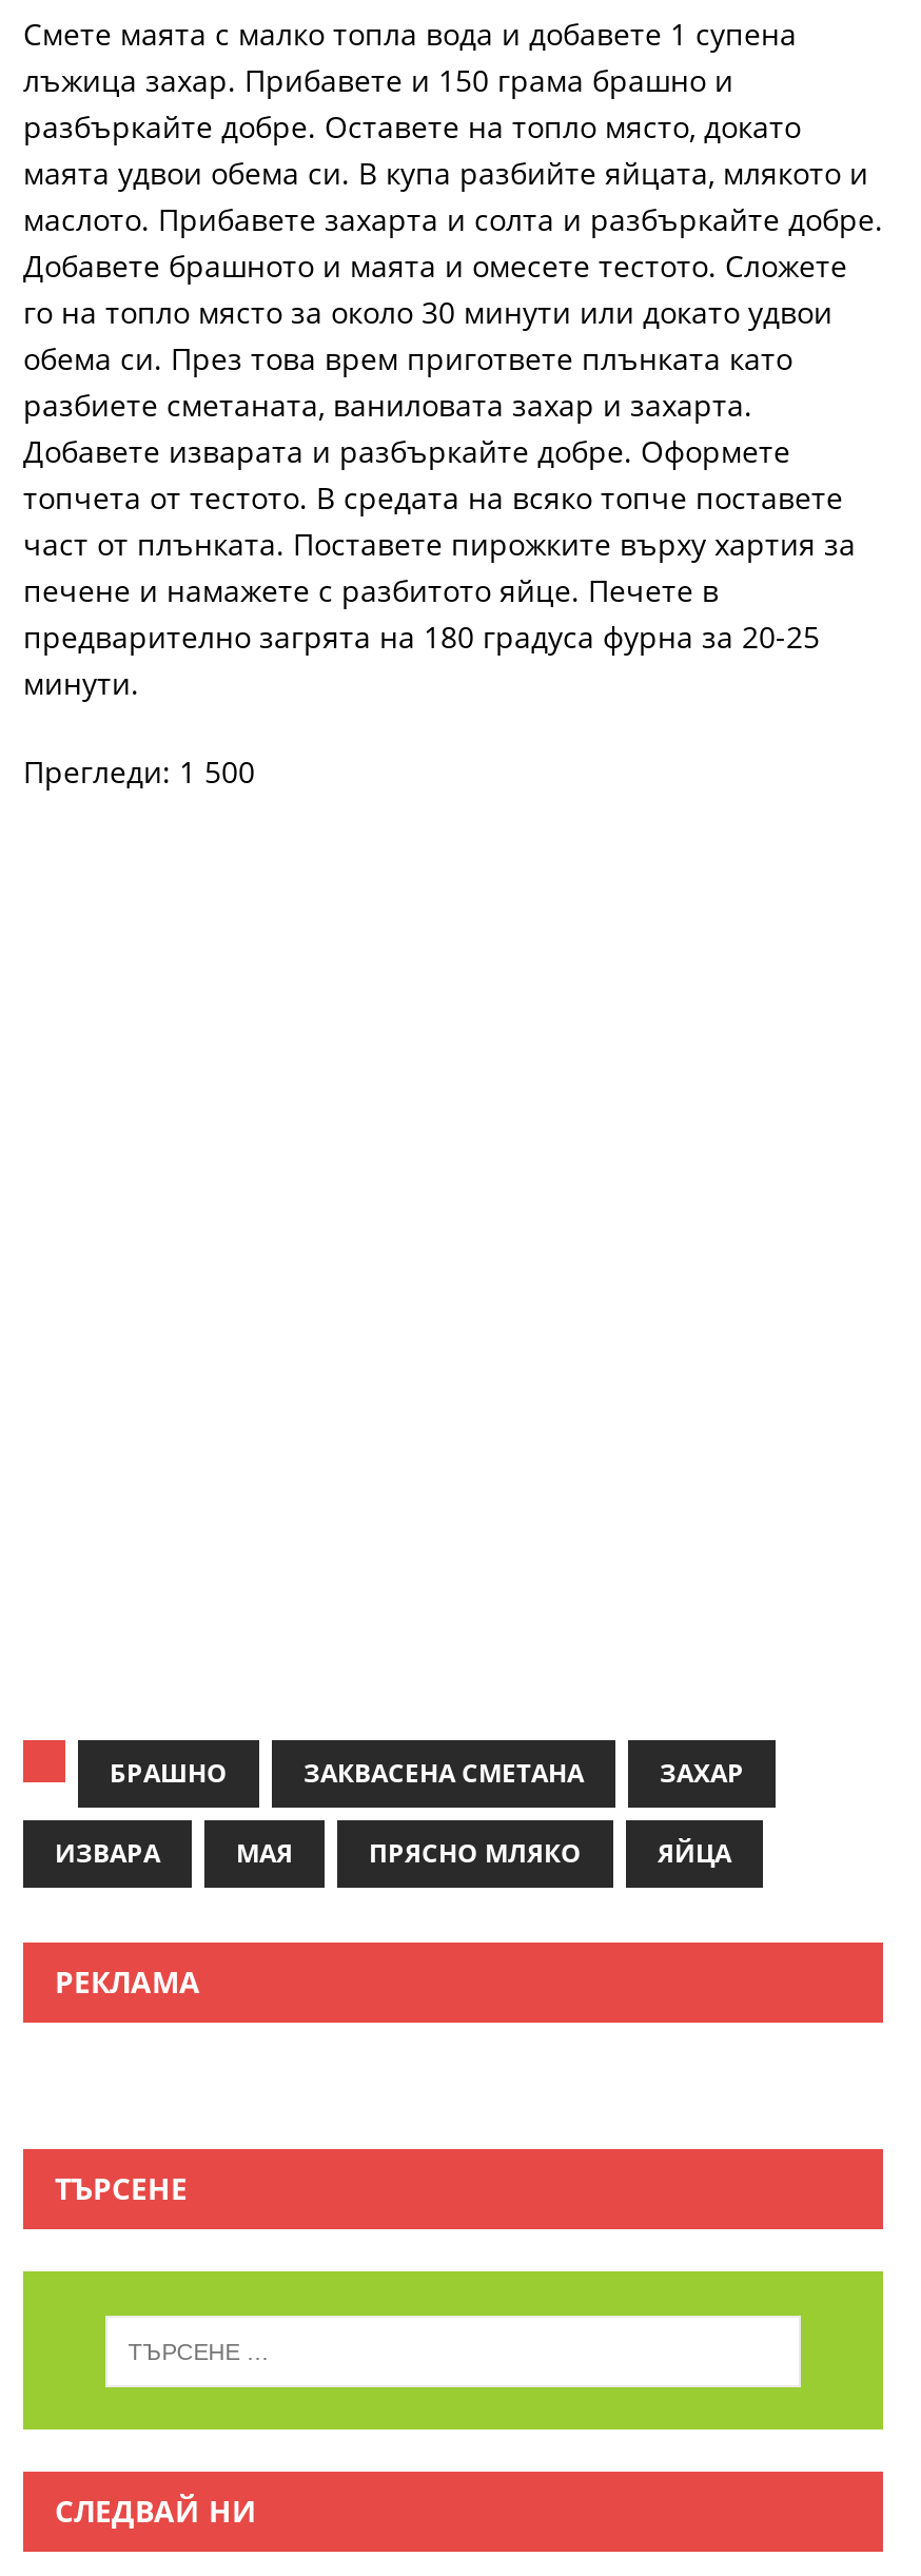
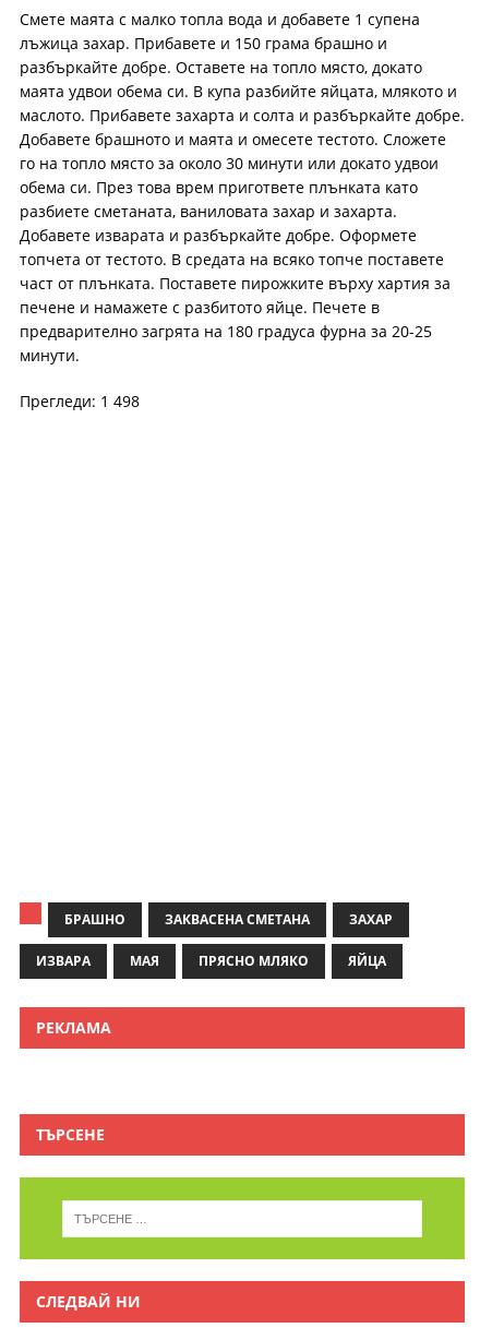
[23,752,255,792] Прегледи: 1 500 -> [20,391,140,412] Прегледи: 1 498

